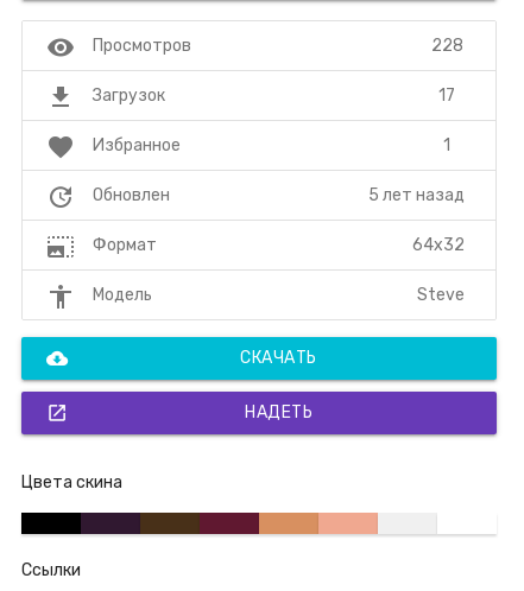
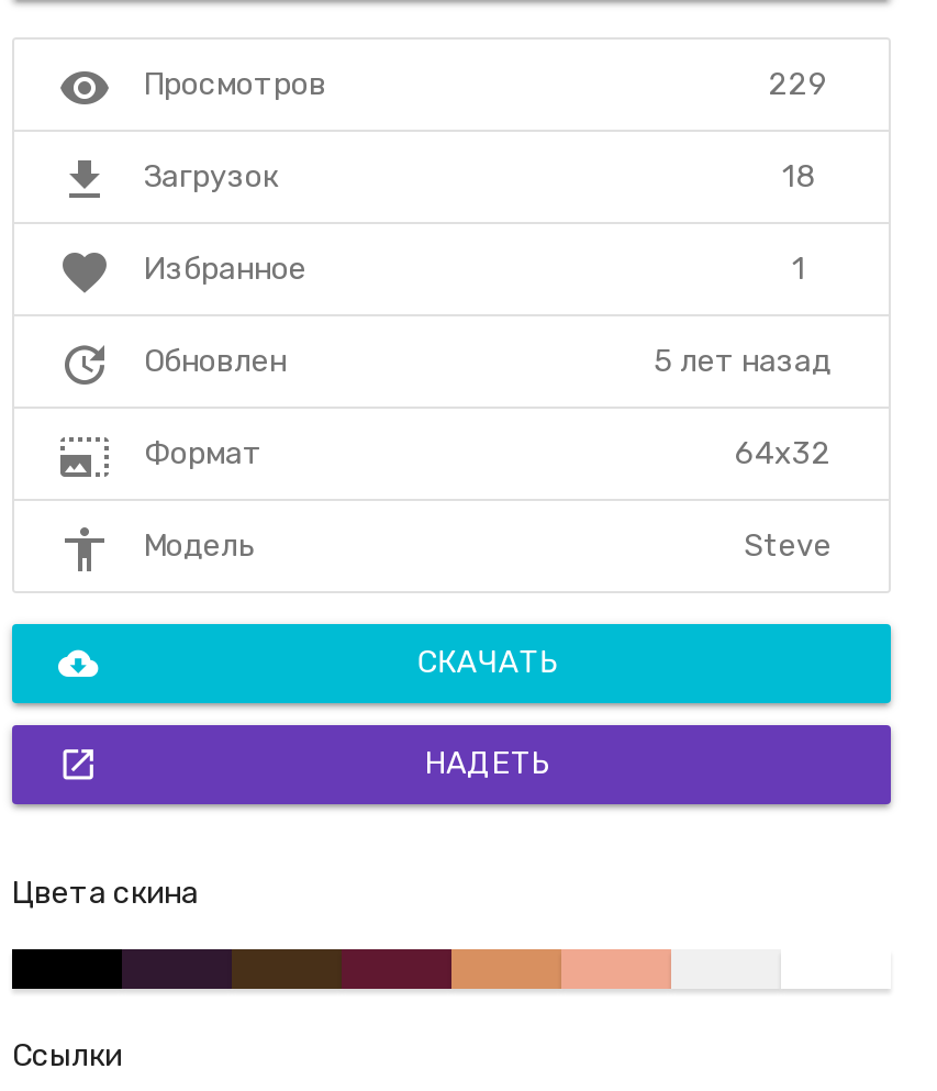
[431,35,463,55] 228 -> [769,65,828,102] 229
[438,85,455,105] 17 -> [782,157,815,194] 18

